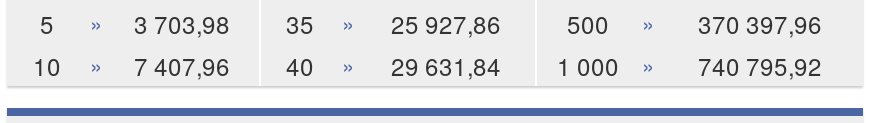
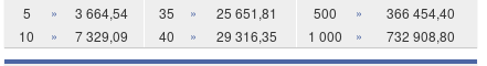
[134,6,230,40] 3 703,98 -> [75,3,128,22] 3 664,54
[391,6,501,40] 25 927,86 -> [216,3,277,22] 25 651,81
[698,6,822,40] 370 397,96 -> [386,3,454,22] 366 454,40
[134,48,230,82] 7 407,96 -> [75,26,128,45] 7 329,09
[391,48,501,82] 29 631,84 -> [216,26,277,45] 29 316,35
[698,48,822,82] 740 795,92 -> [386,26,454,45] 732 908,80

